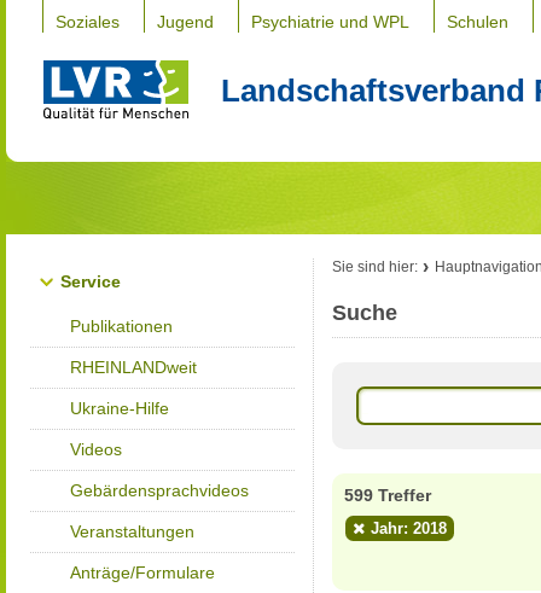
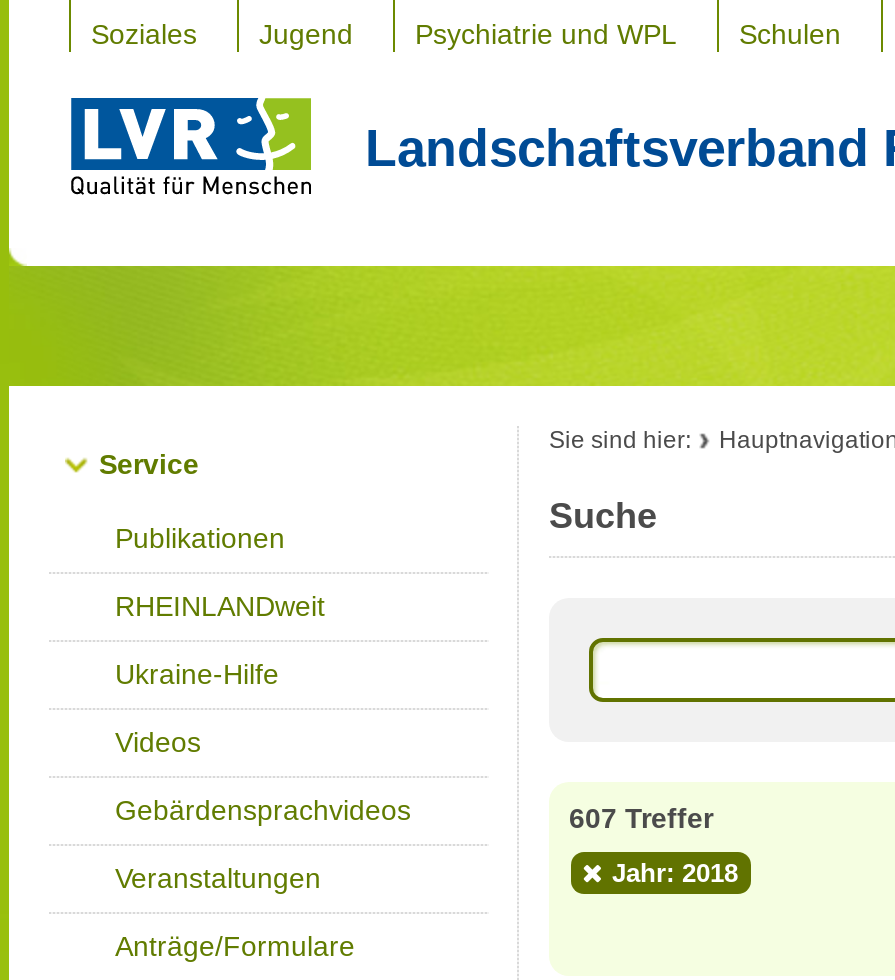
[344,486,431,505] 599 Treffer -> [569,802,713,834] 607 Treffer

